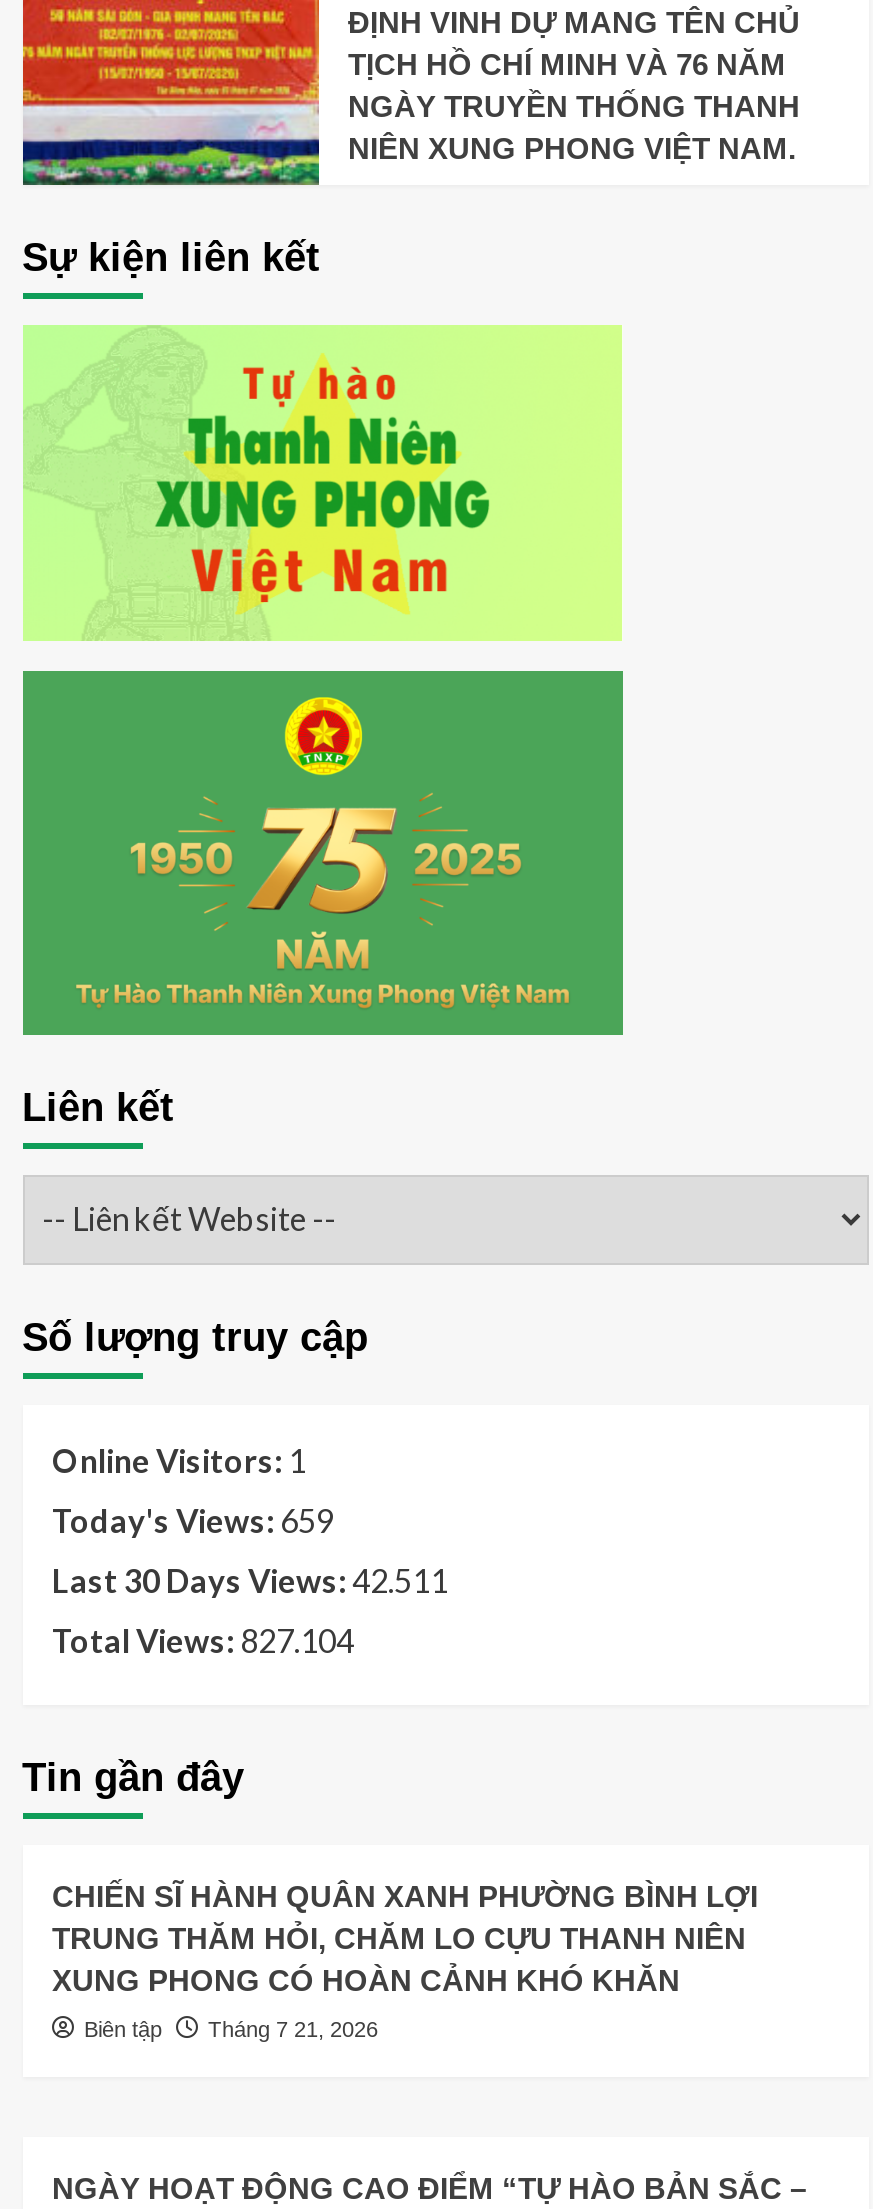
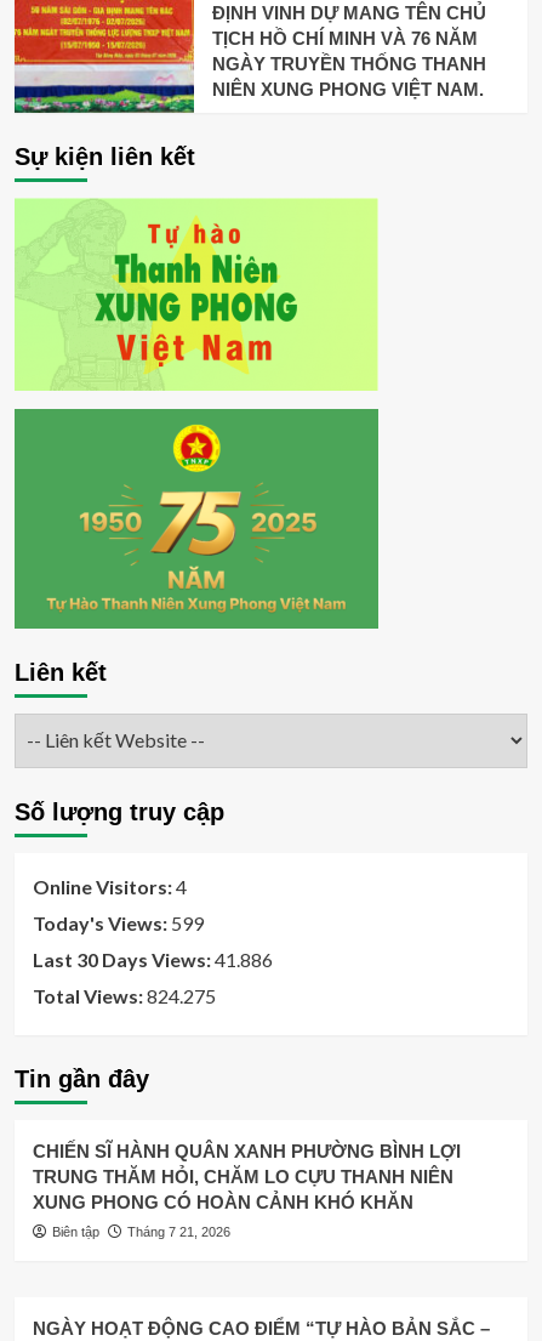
[52,1440,306,1478] Online Visitors: 1 -> [32,875,186,898] Online Visitors: 4
[52,1500,334,1538] Today's Views: 659 -> [32,911,203,934] Today's Views: 599
[52,1560,448,1598] Last 30 Days Views: 42.511 -> [32,947,272,970] Last 30 Days Views: 41.886
[52,1620,354,1658] Total Views: 827.104 -> [32,984,215,1007] Total Views: 824.275

